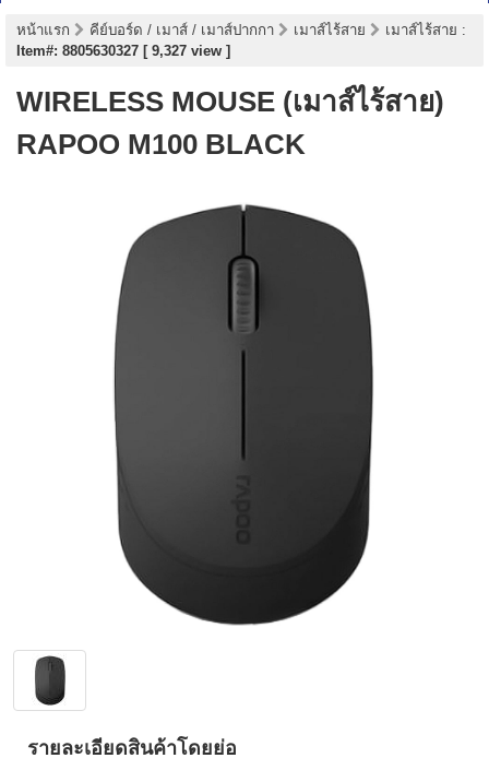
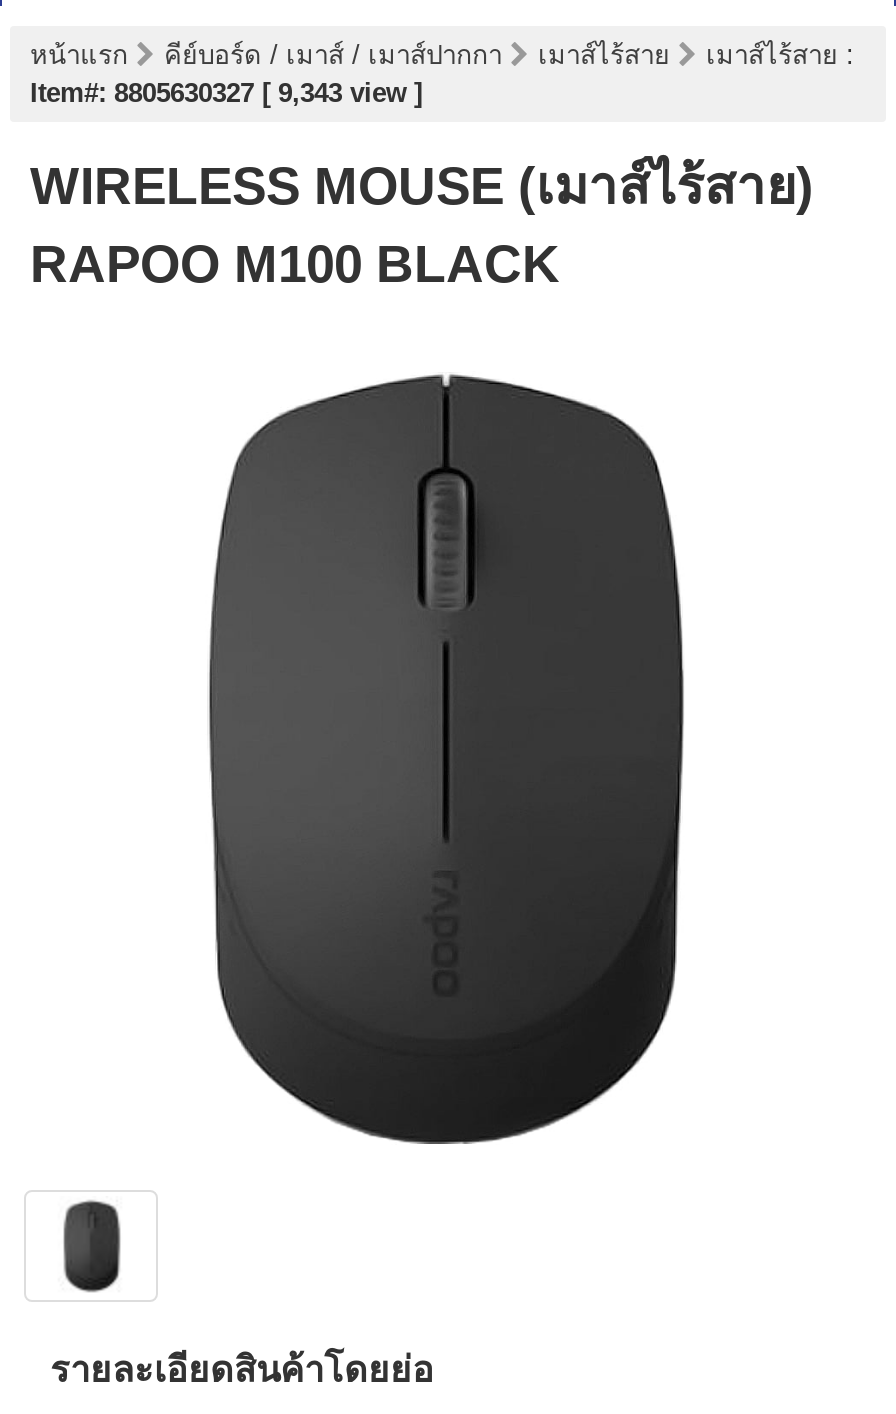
[16,43,230,59] Item#: 8805630327 [ 9,327 view ] -> [30,78,422,108] Item#: 8805630327 [ 9,343 view ]

